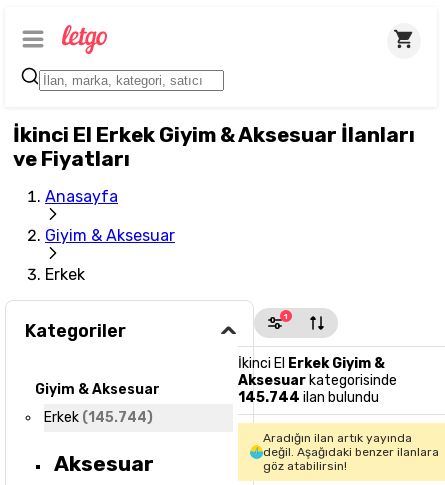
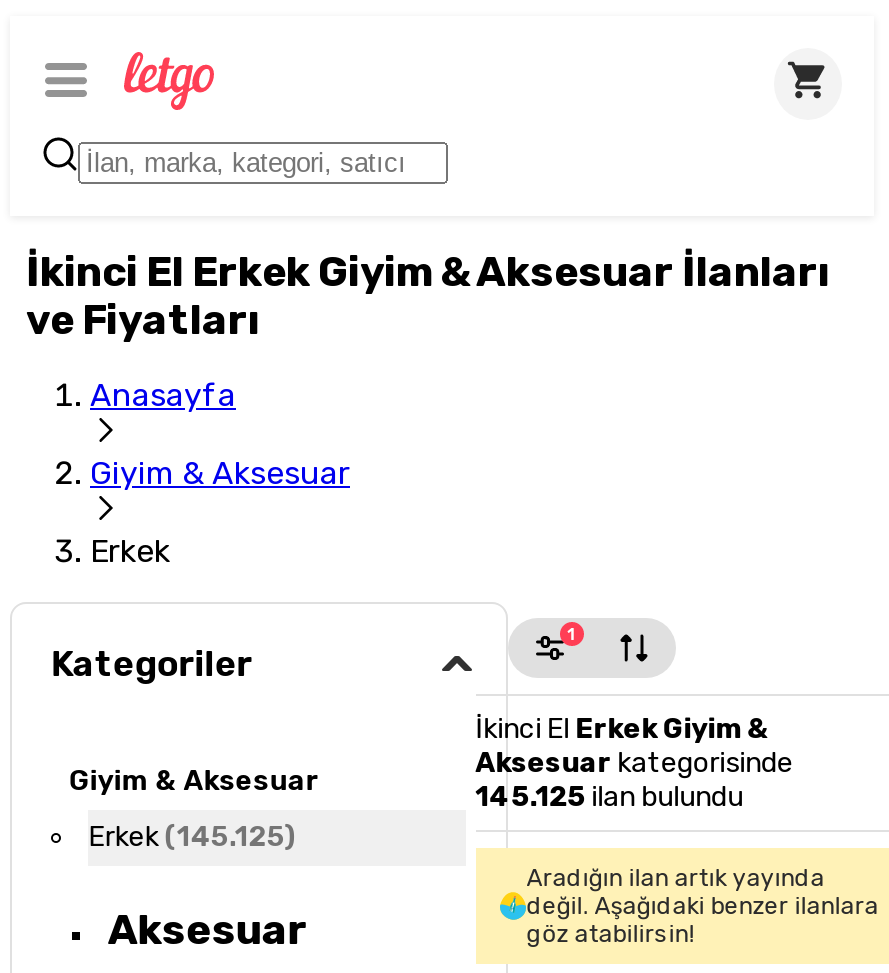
[238,389,379,406] 145.744 ilan bulundu -> [475,780,743,814] 145.125 ilan bulundu
[44,409,153,426] Erkek (145.744) -> [89,820,297,854] Erkek (145.125)

